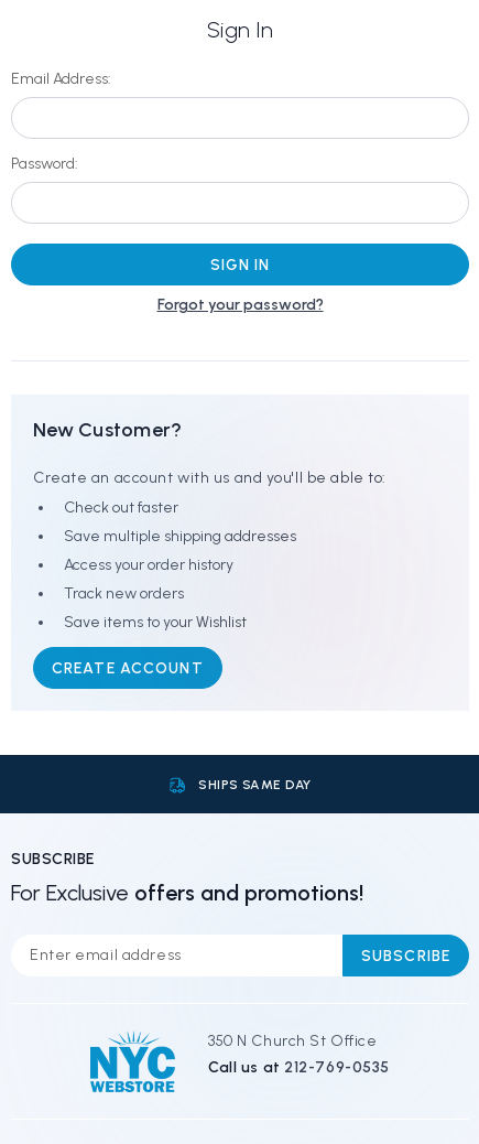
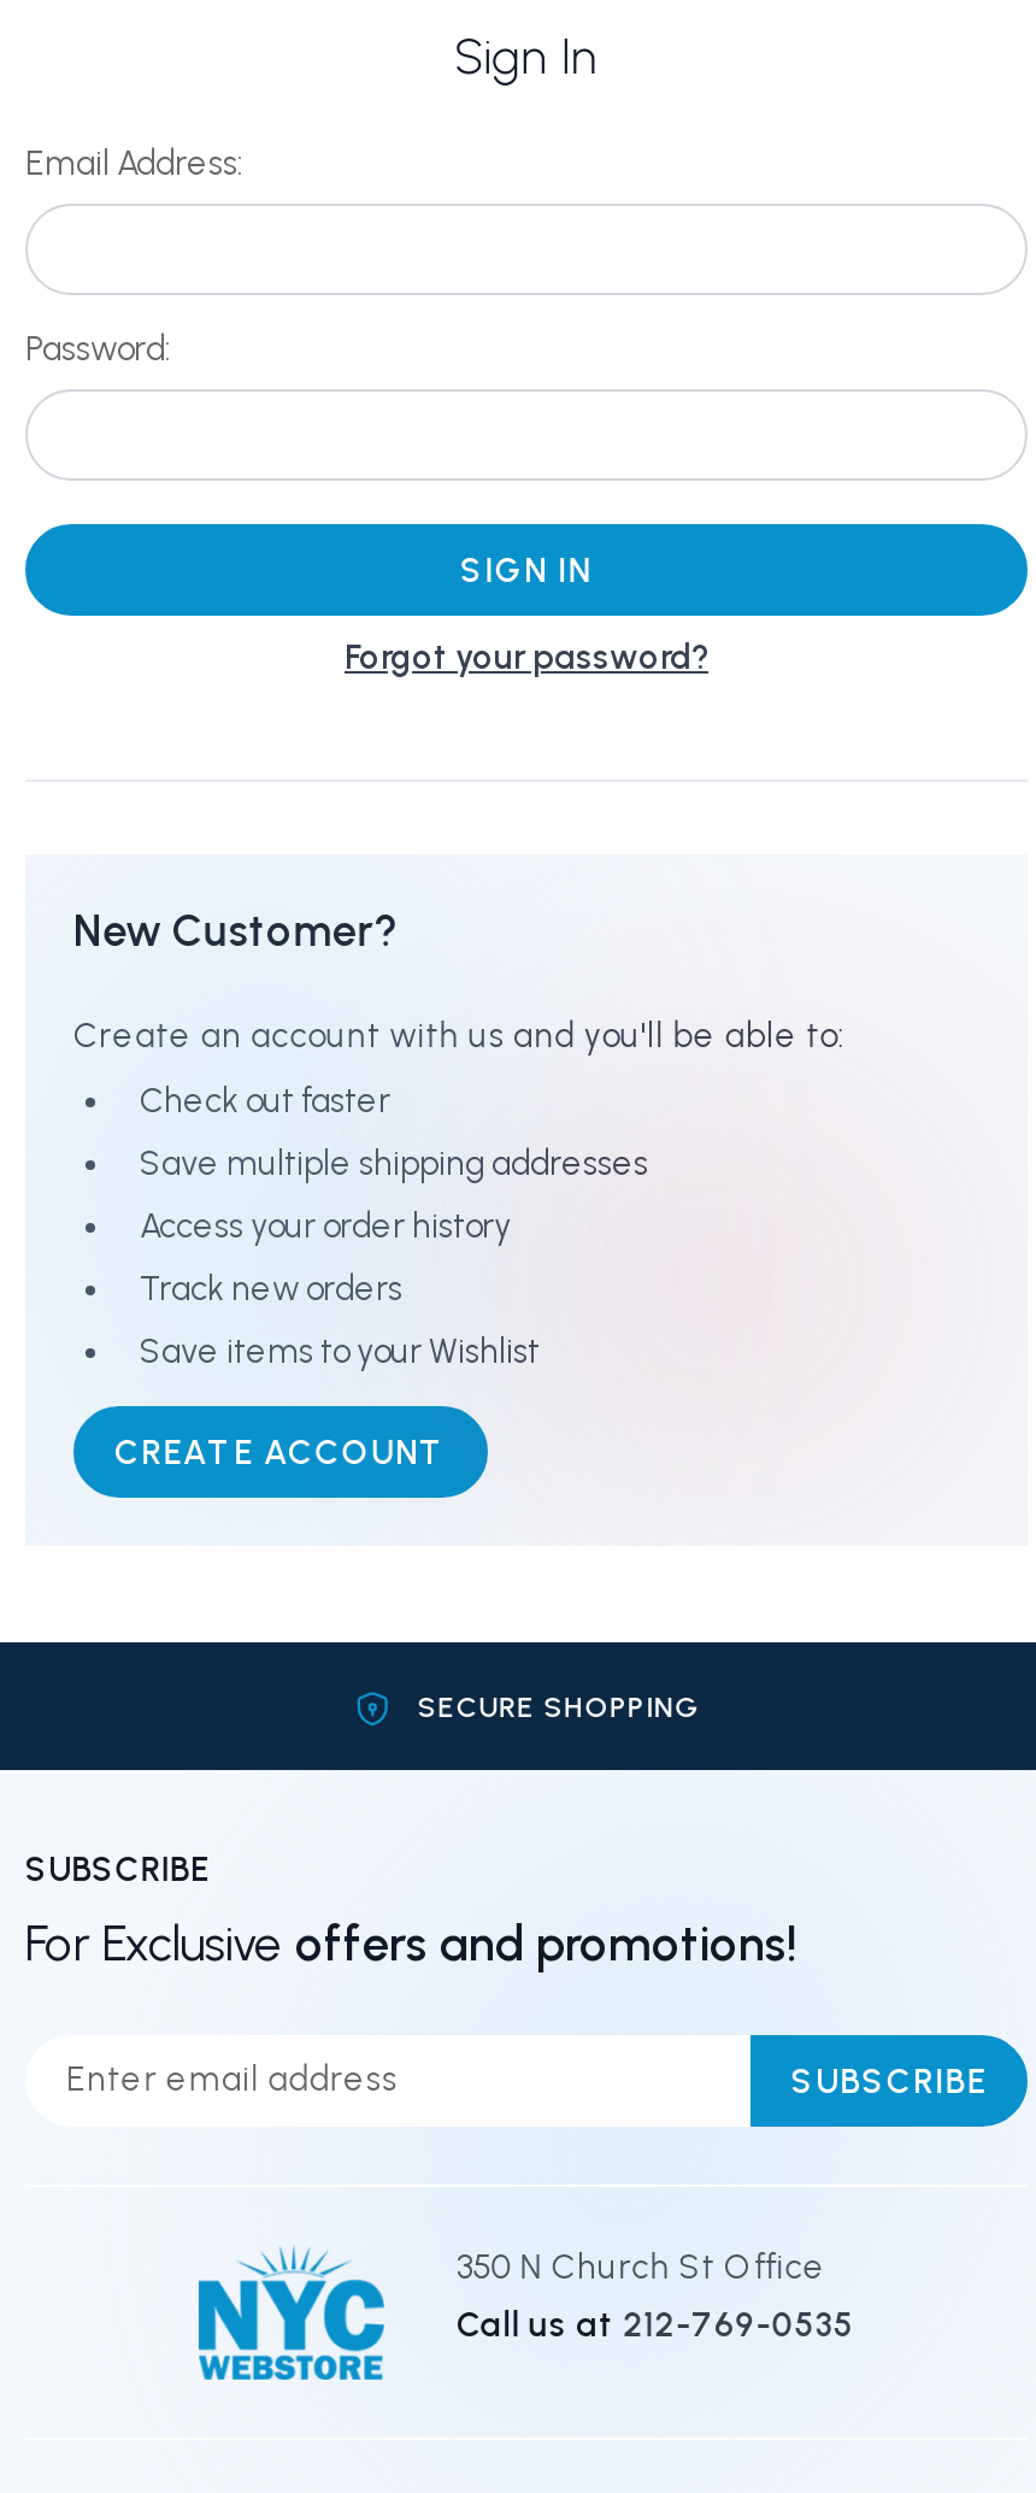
[198,777,312,793] SHIPS SAME DAY -> [418,1691,700,1725] SECURE SHOPPING

